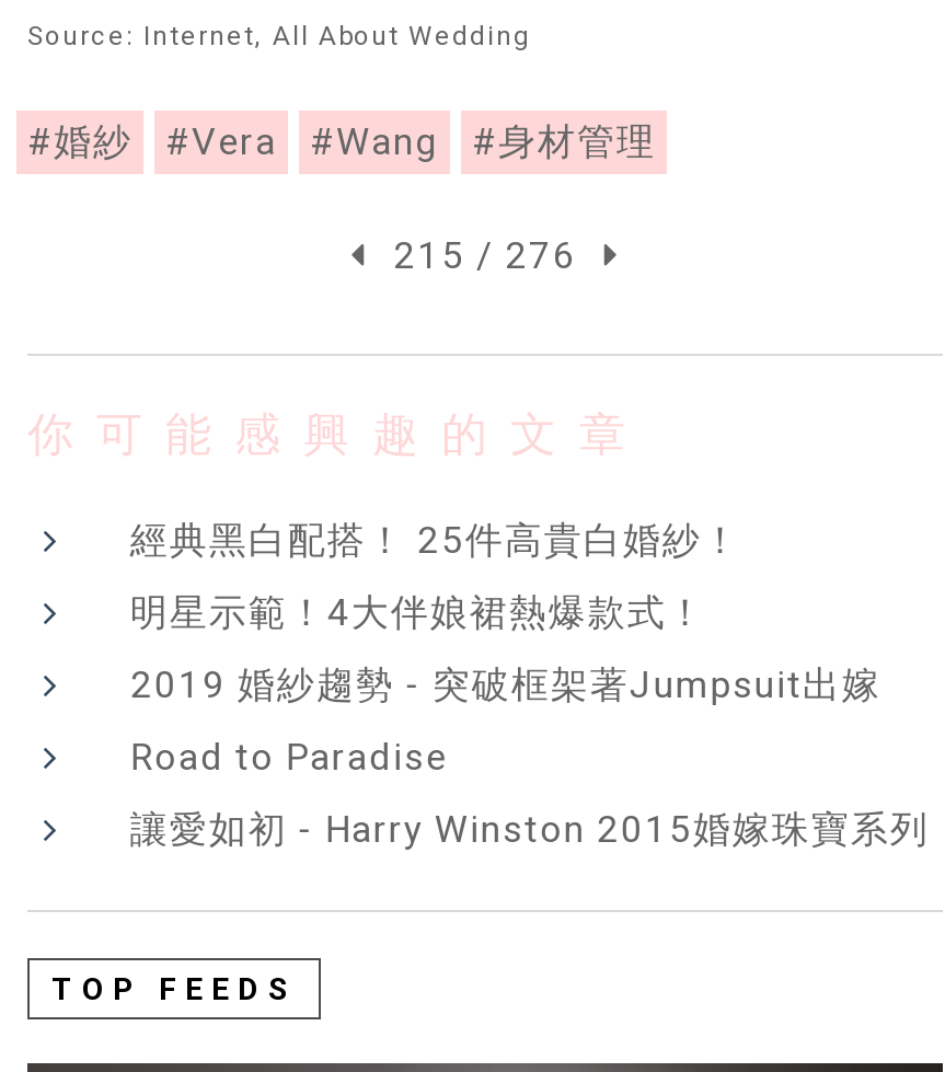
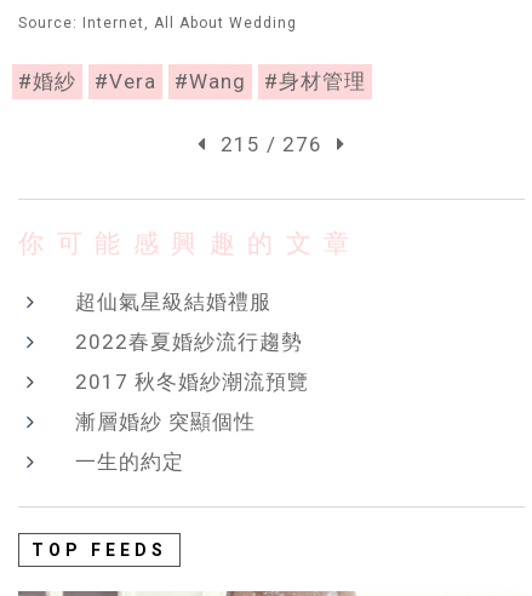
[130,517,741,561] 經典黑白配搭！ 25件高貴白婚紗！ -> [75,289,271,313] 超仙氣星級結婚禮服
[130,589,706,633] 明星示範！4大伴娘裙熱爆款式！ -> [75,329,303,353] 2022春夏婚紗流行趨勢
[130,662,881,705] 2019 婚紗趨勢 - 突破框架著Jumpsuit出嫁 -> [75,369,309,393] 2017 秋冬婚紗潮流預覽
[130,734,447,778] Road to Paradise -> [75,409,255,433] 漸層婚紗 突顯個性
[130,806,929,850] 讓愛如初 - Harry Winston 2015婚嫁珠寶系列 -> [75,449,184,473] 一生的約定

